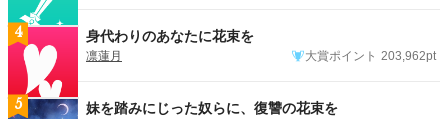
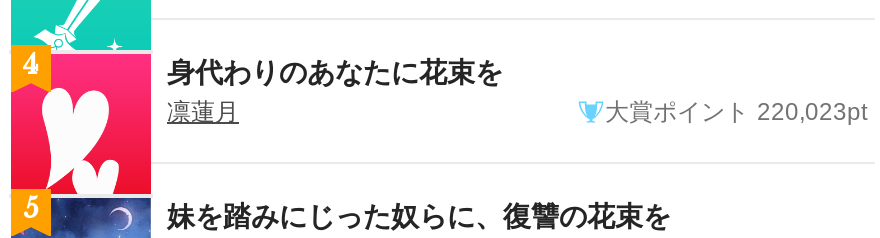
[305,49,436,63] 大賞ポイント 203,962pt -> [605,99,867,127] 大賞ポイント 220,023pt

